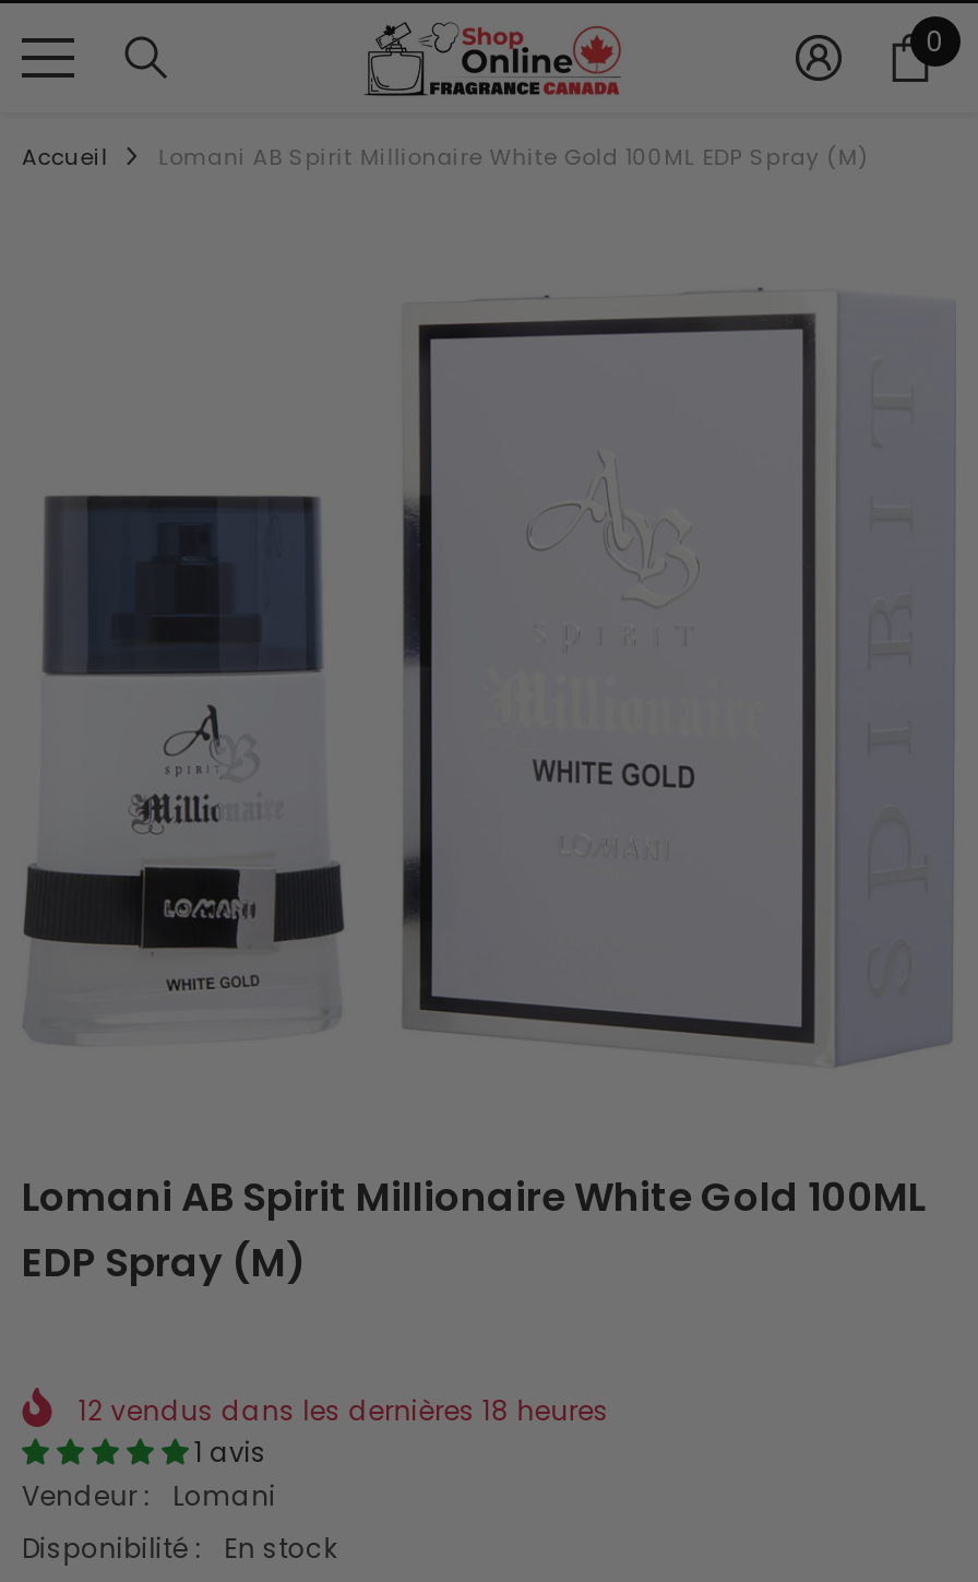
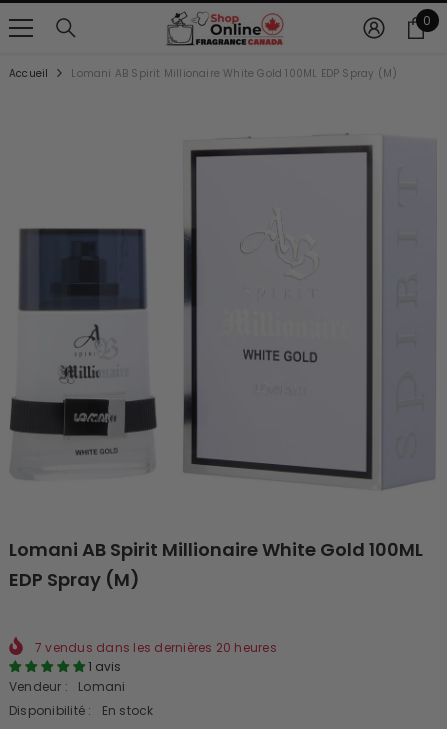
[79,1393,609,1430] 12 vendus dans les dernières 18 heures -> [35,639,277,656] 7 vendus dans les dernières 20 heures

